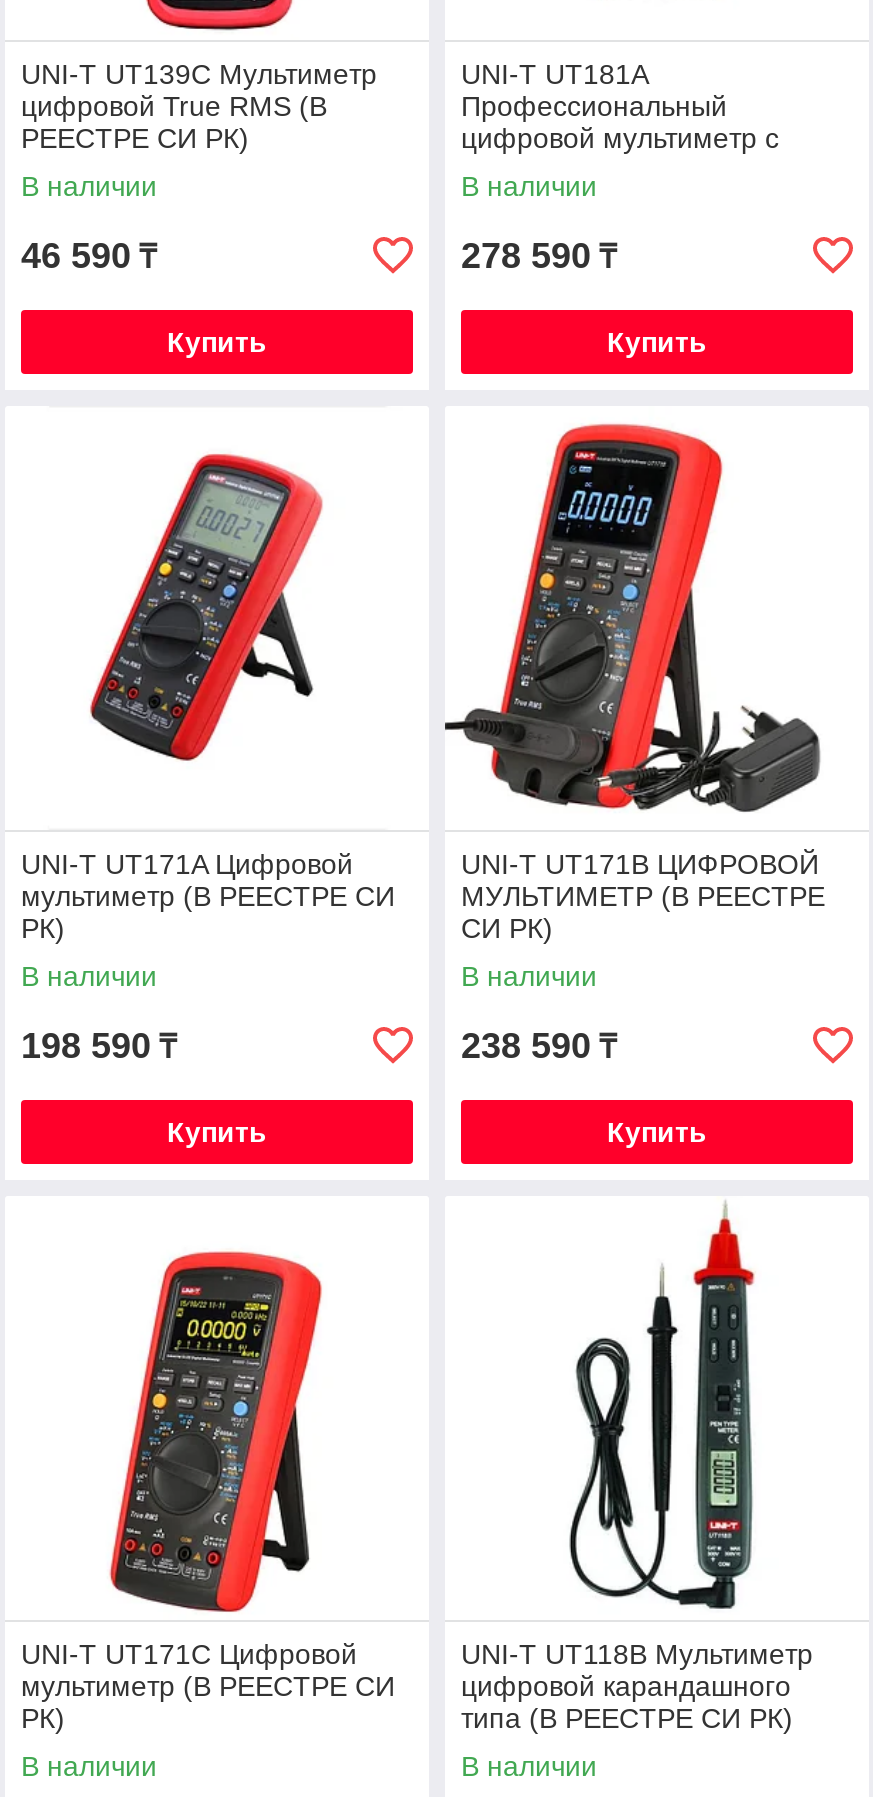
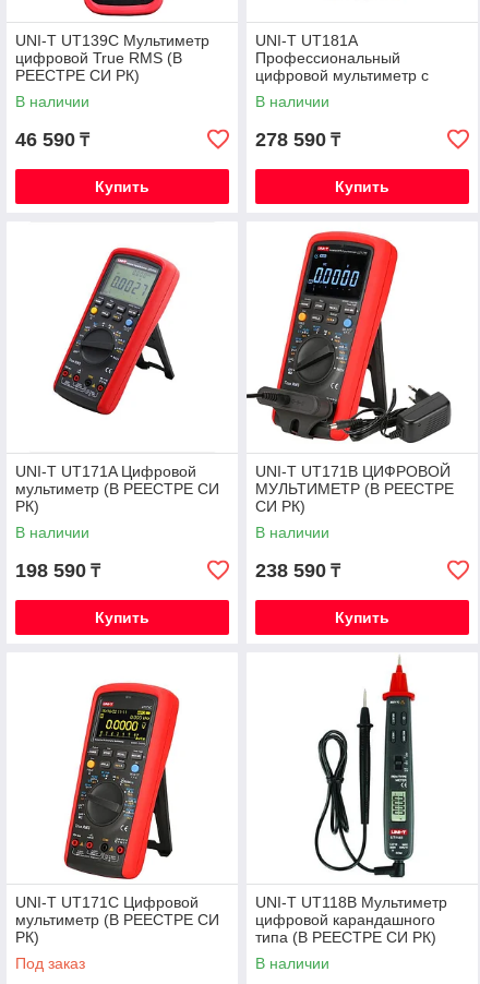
[21,1750,157,1782] В наличии -> [15,955,85,972] Под заказ

